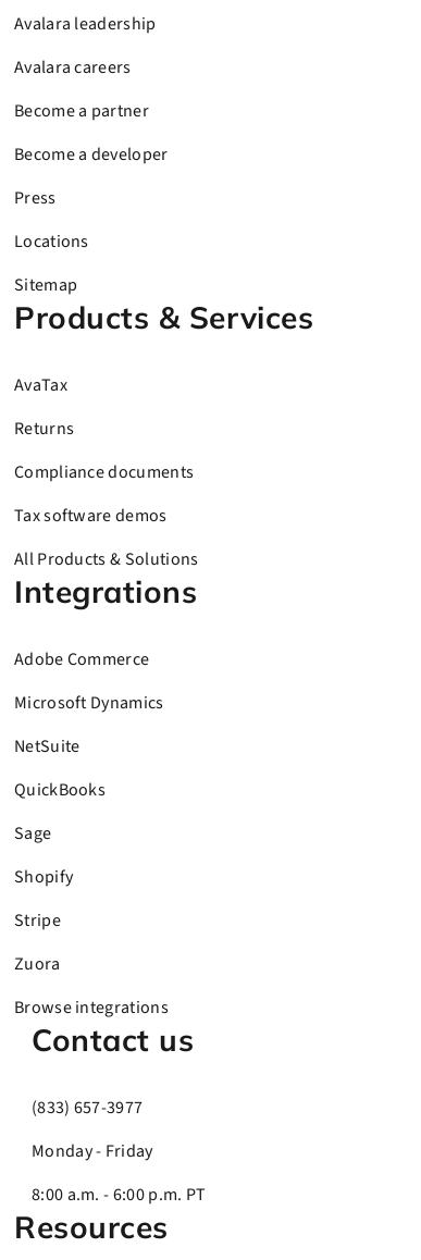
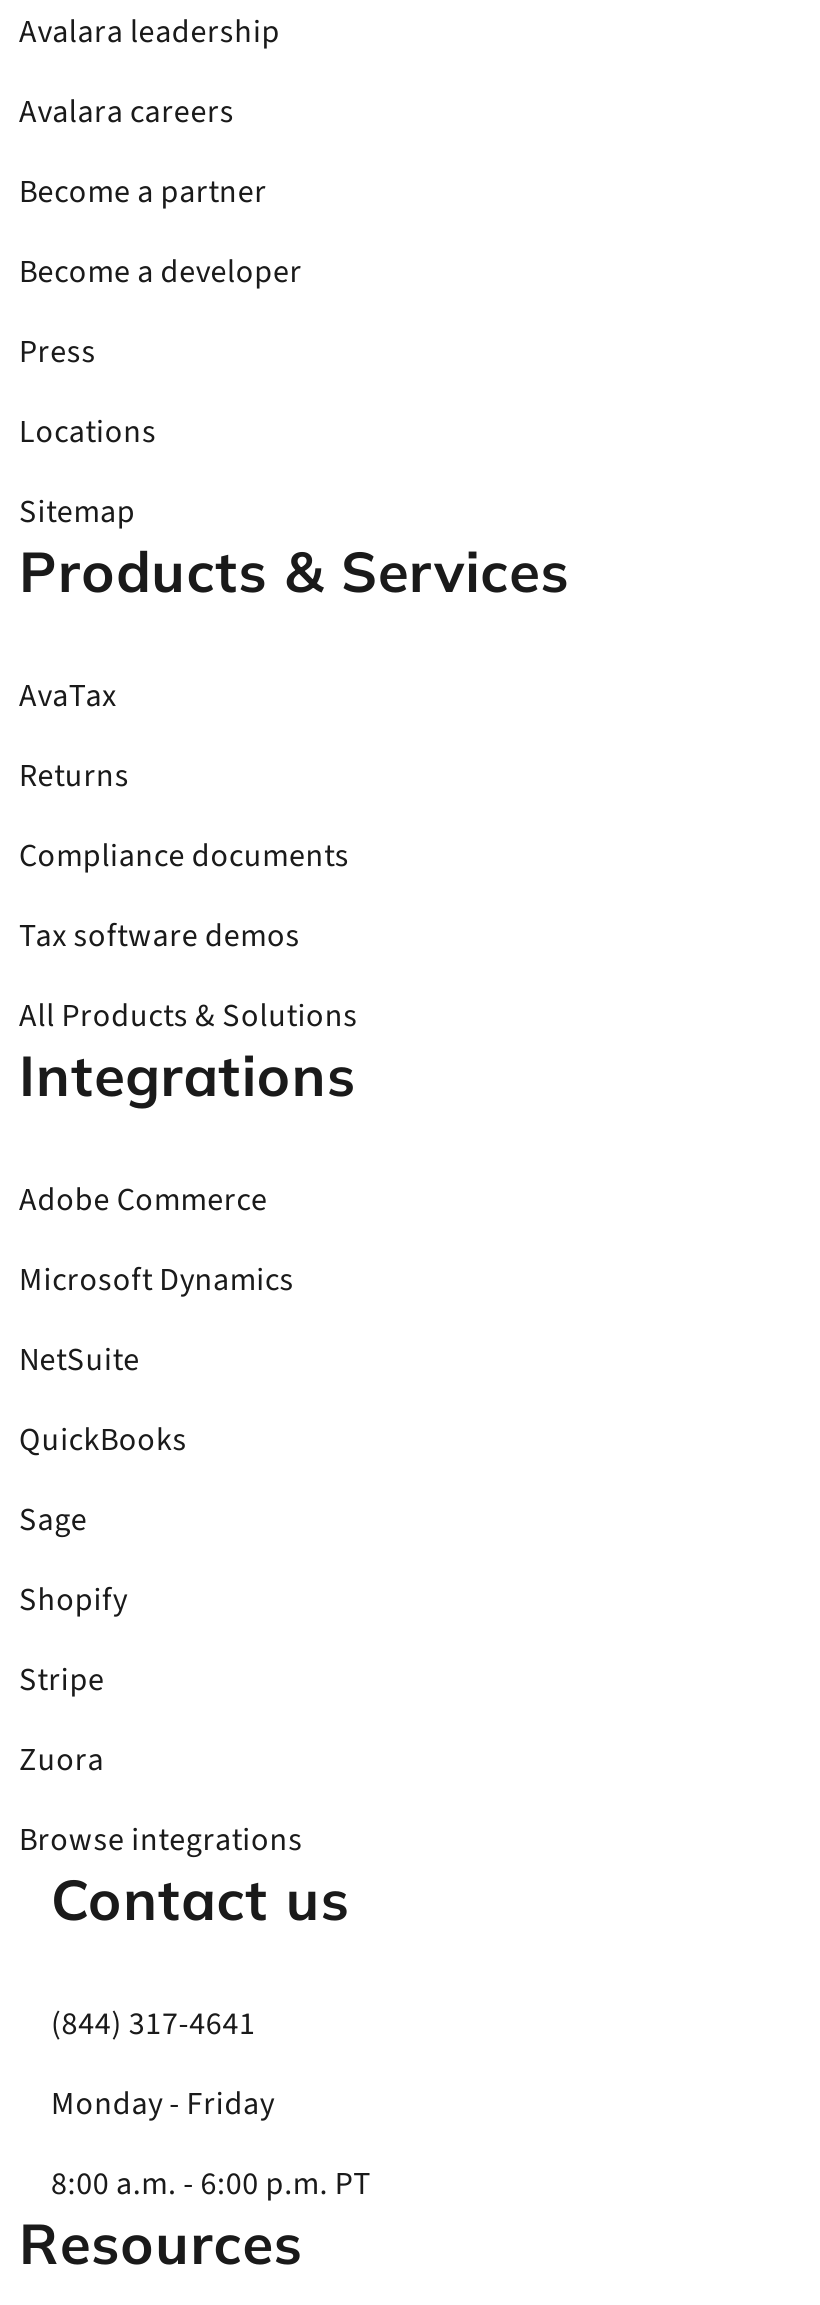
[32,1096,143,1120] (833) 657-3977 -> [51,2002,256,2046] (844) 317-4641

